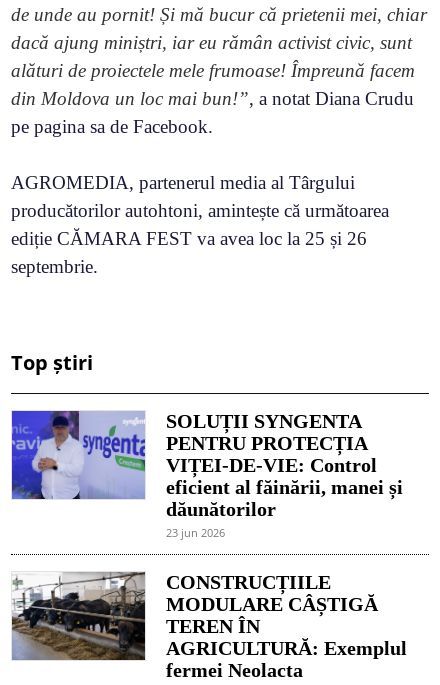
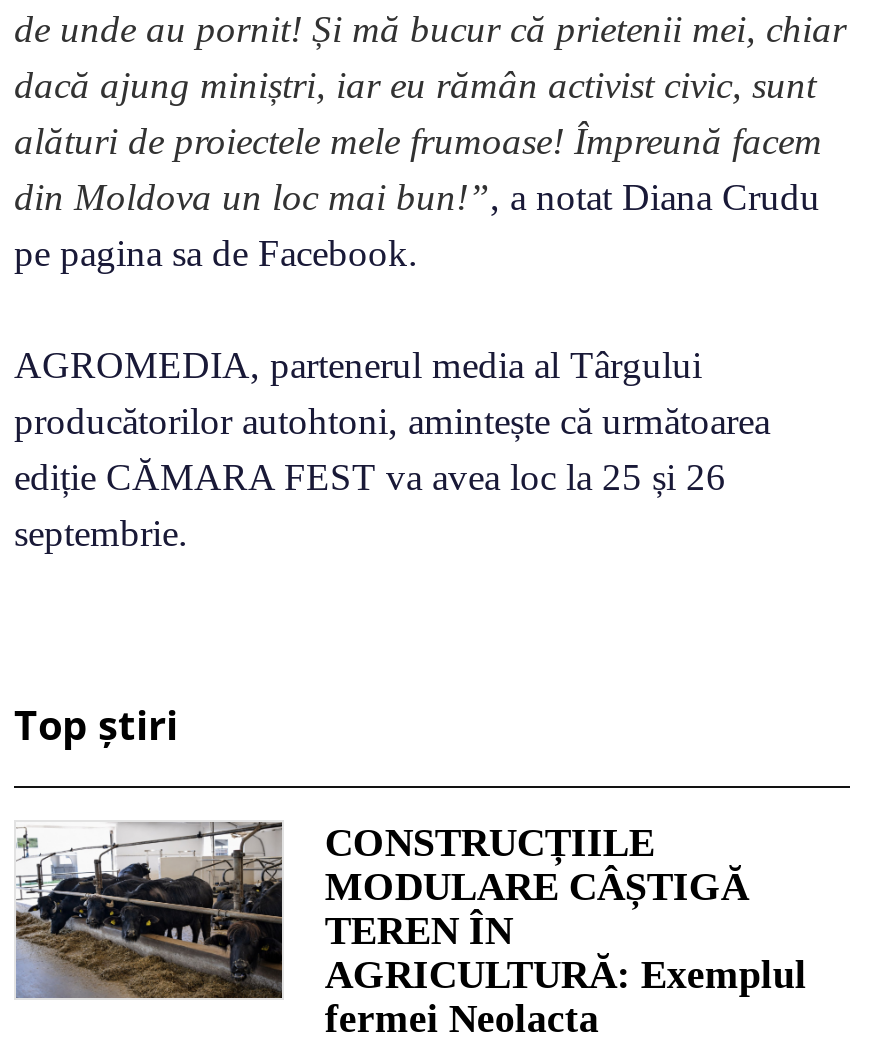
[11,410,403,540] [image] | SOLUȚII SYNGENTA | PENTRU PROTECȚIA | VIȚEI-DE-VIE: Control | eficient al făinării, manei și | dăunătorilor | 23 jun 2026 -> none

